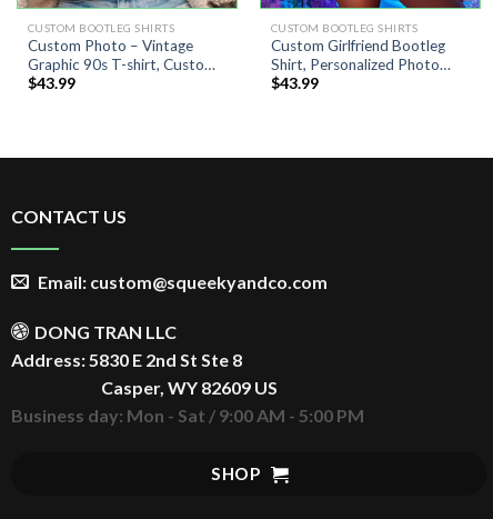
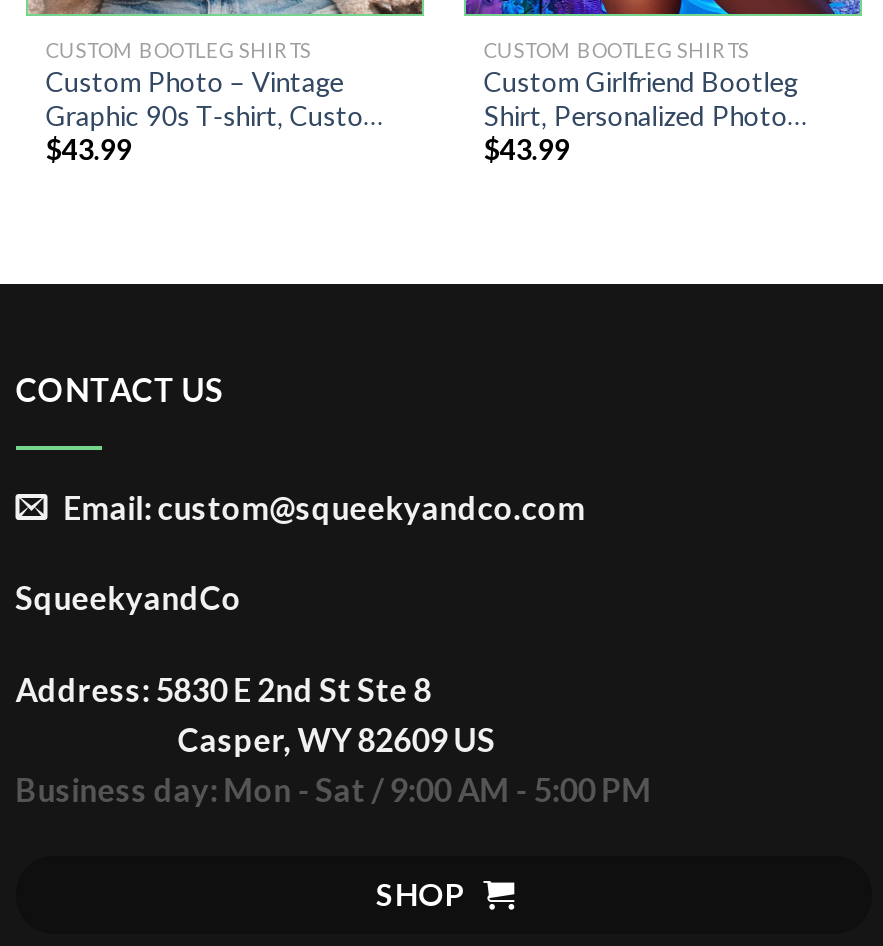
[34,322,176,343] DONG TRAN LLC -> [16,579,242,617] SqueekyandCo

